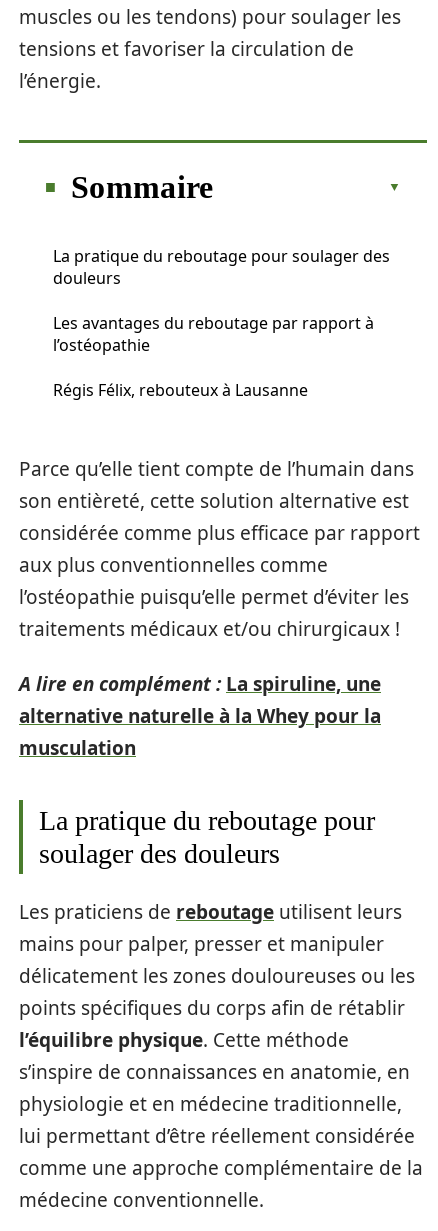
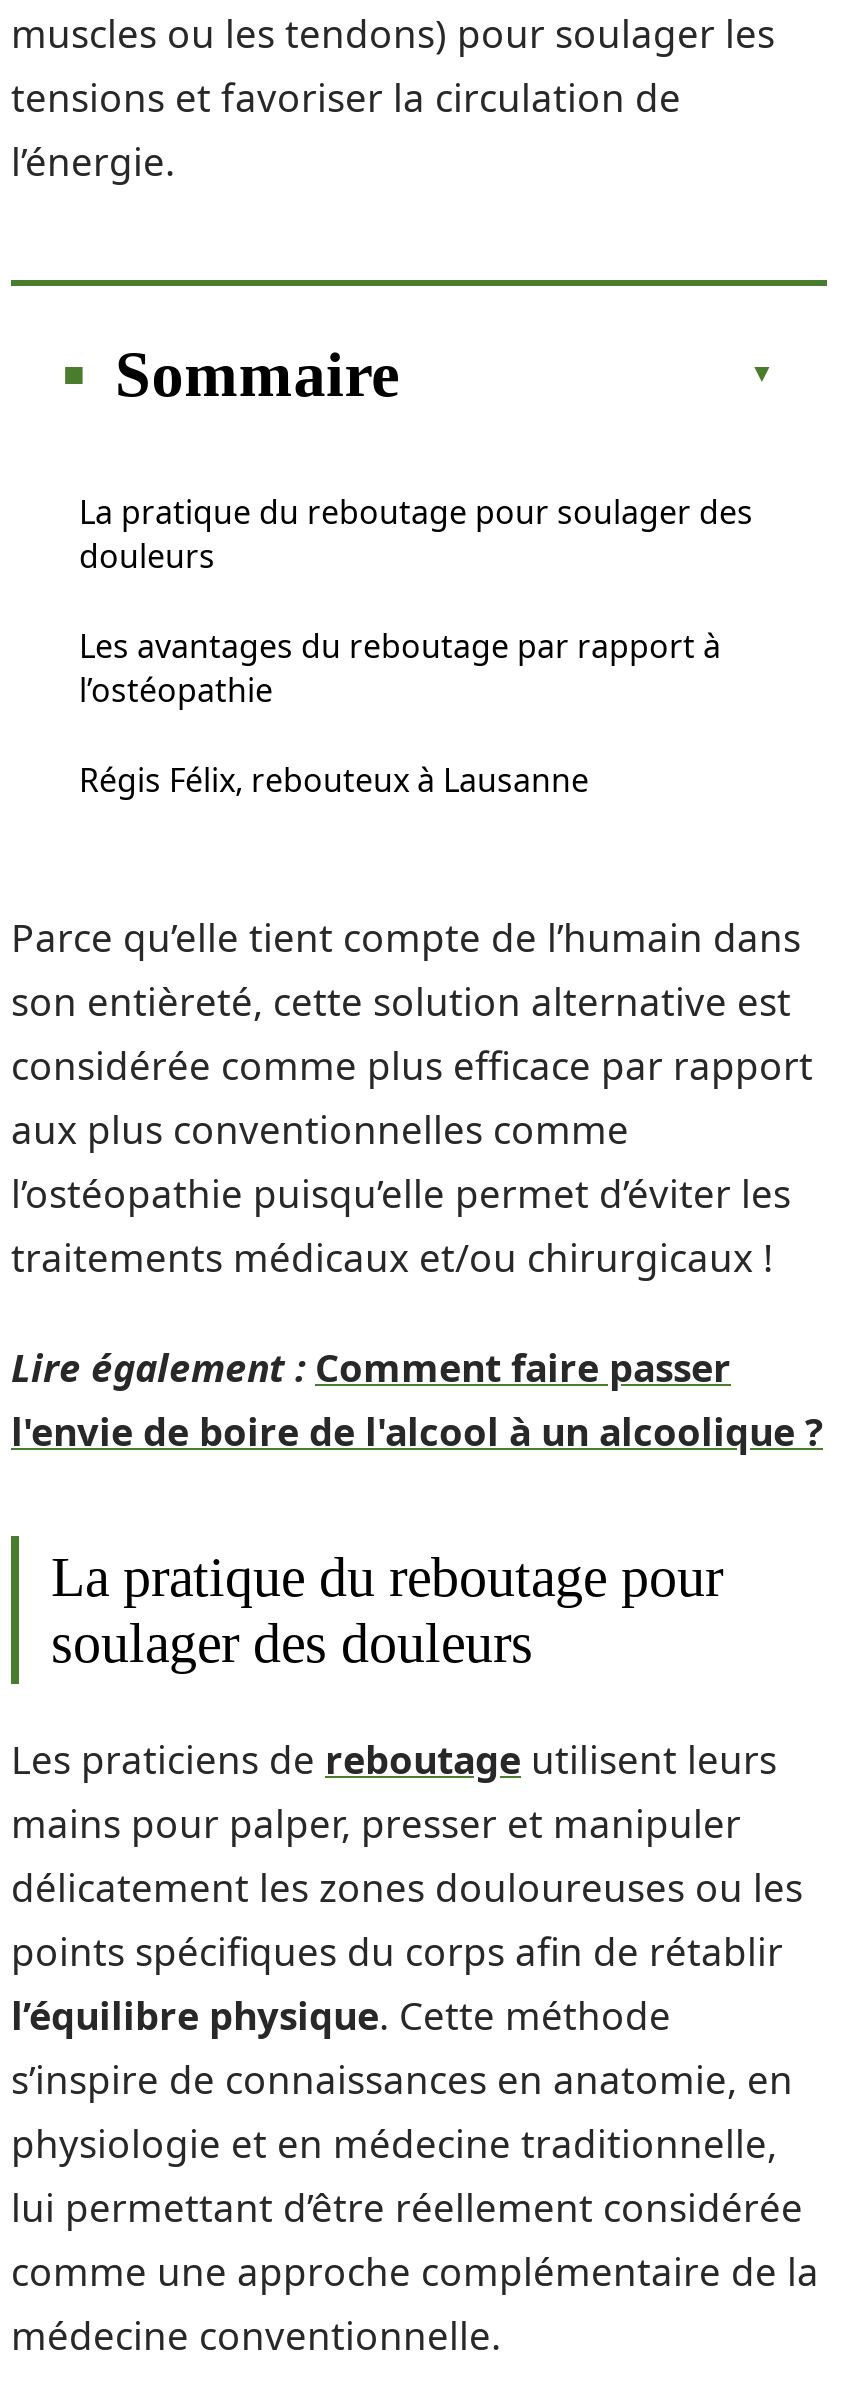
[19,670,381,760] A lire en complément : La spiruline, une | alternative naturelle à la Whey pour la | musculation -> [11,1341,823,1457] Lire également : Comment faire passer | l'envie de boire de l'alcool à un alcoolique ?

